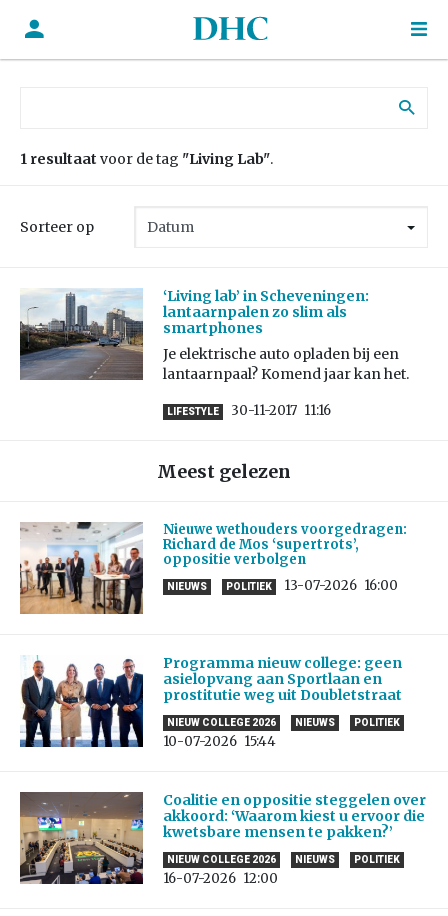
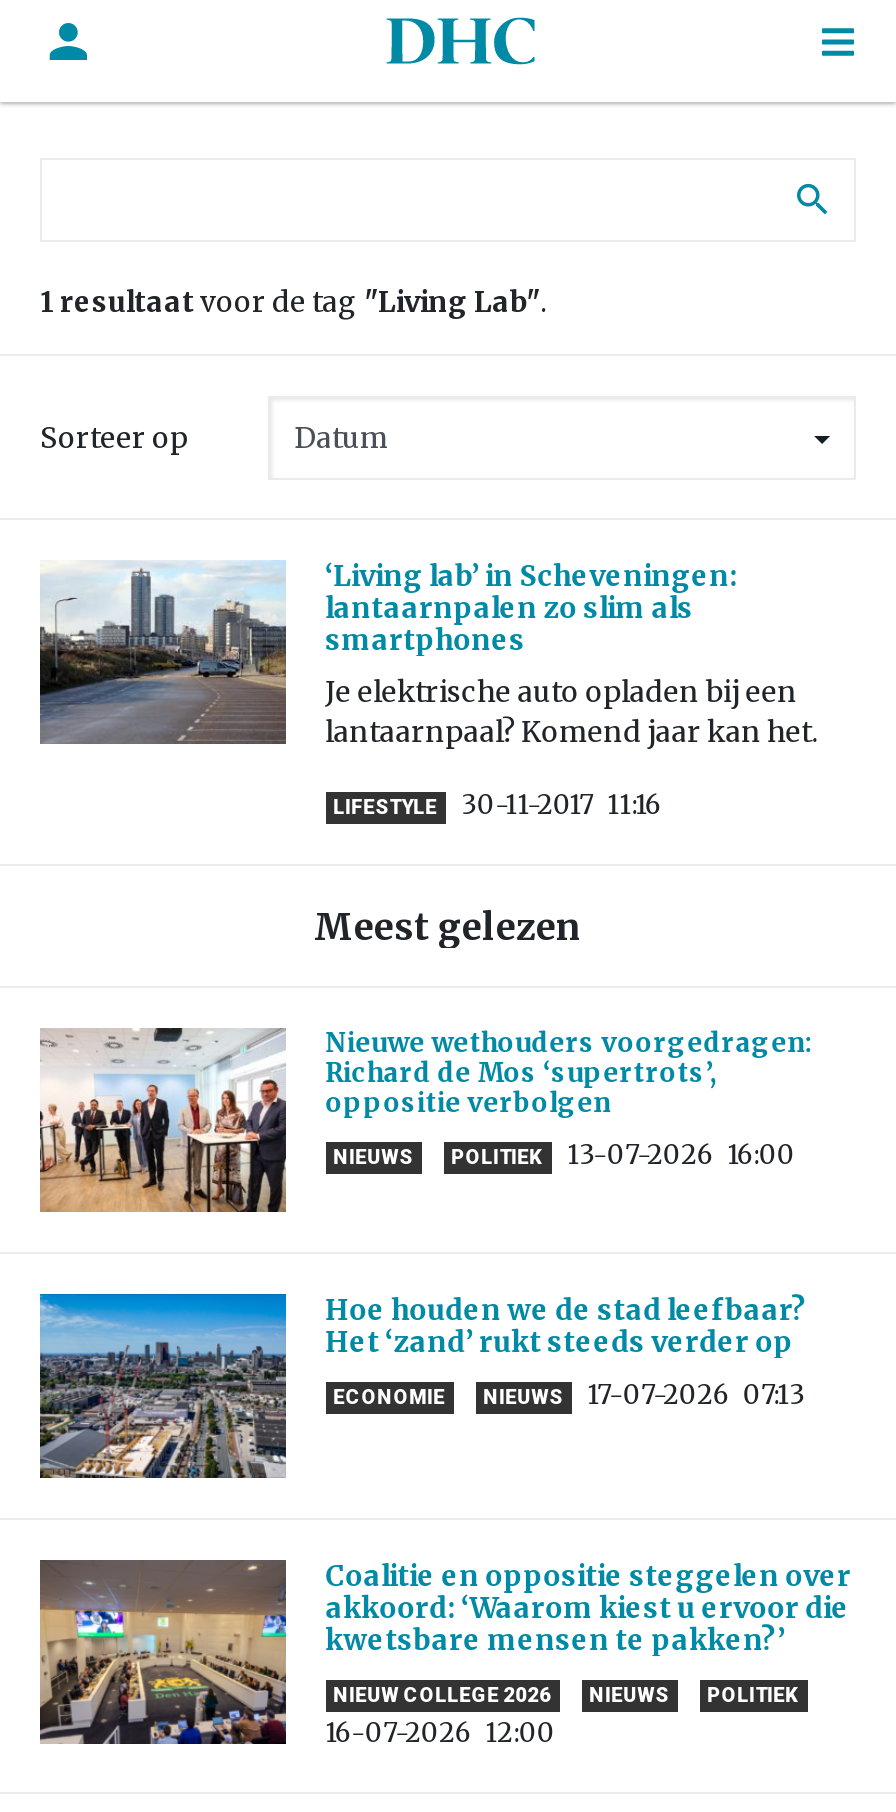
[20,654,402,751] [image] | Programma nieuw college: geen | asielopvang aan Sportlaan en | prostitutie weg uit Doubletstraat -> [38,1292,807,1480] [image] | Hoe houden we de stad leefbaar? | Het ‘zand’ rukt steeds verder op
[163,717,400,750] POLITIEK | 10-07-2026 15:44 -> [587,1379,805,1413] 17-07-2026 07:13
[167,717,276,728] NIEUW COLLEGE 2026 -> [333,1387,445,1409] ECONOMIE

